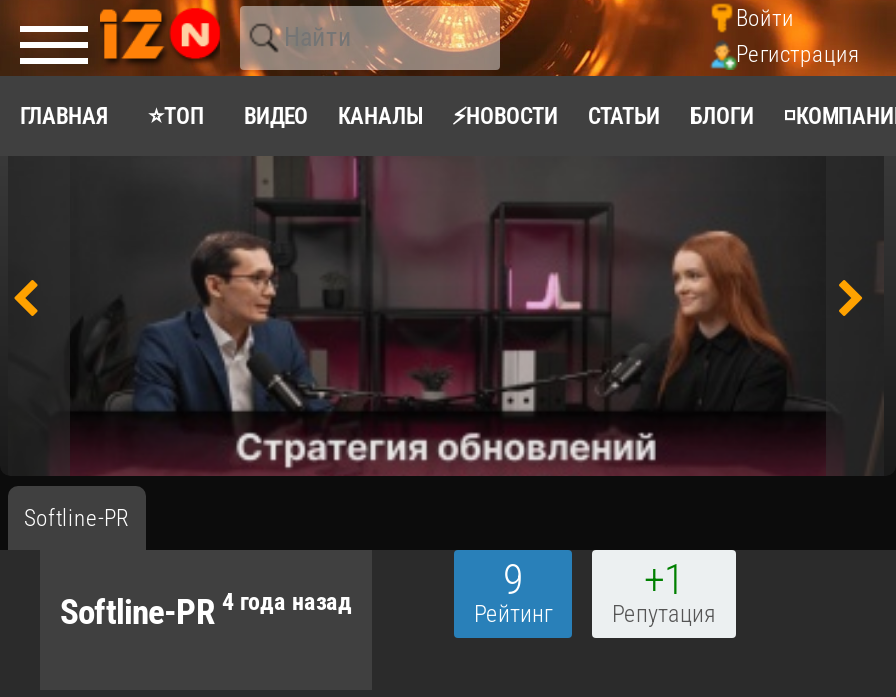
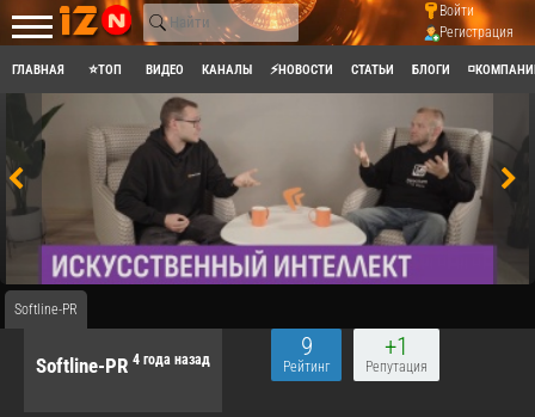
[12,156,882,476] [image] -> [6,92,528,286] [image]

